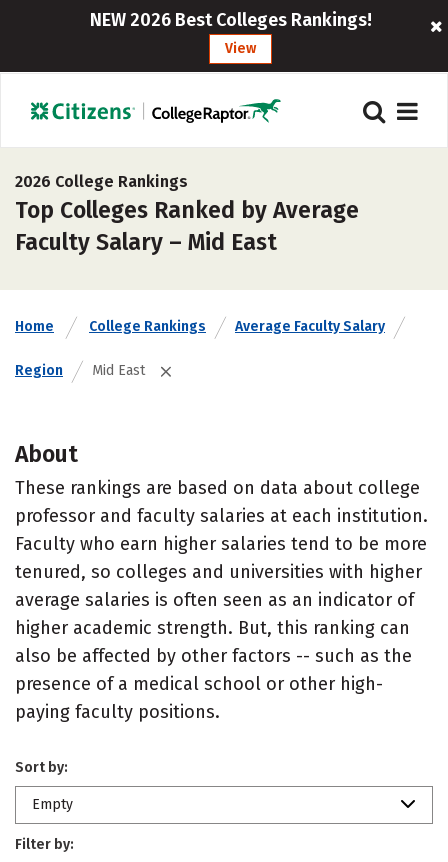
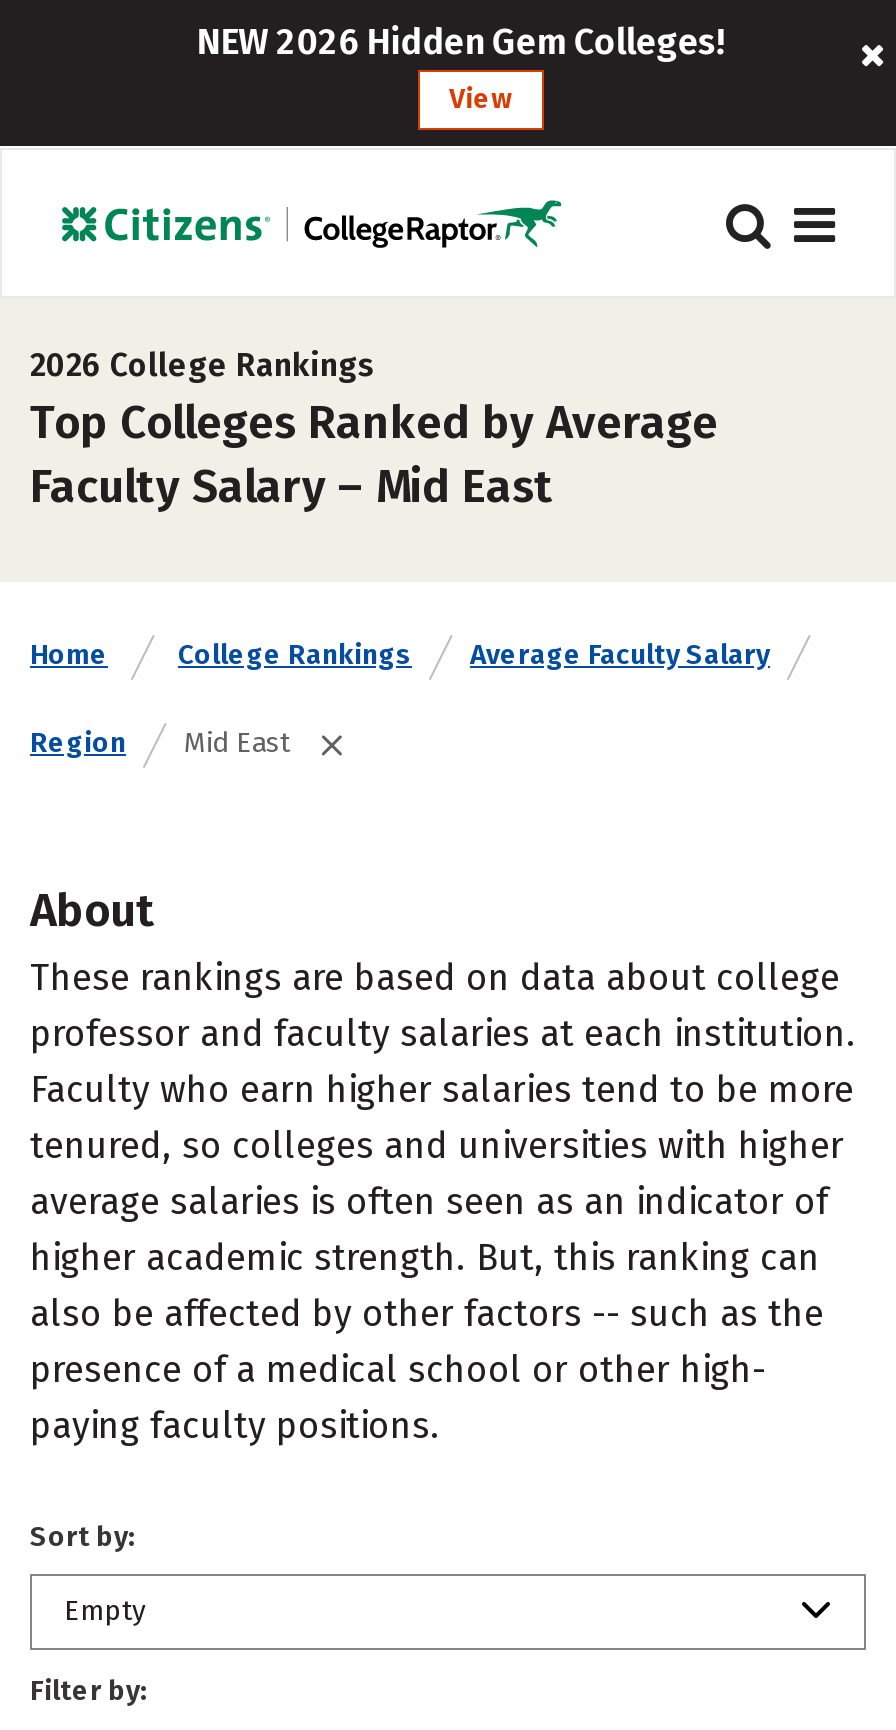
[90,9,372,31] NEW 2026 Best Colleges Rankings! -> [196,20,726,64] NEW 2026 Hidden Gem Colleges!

